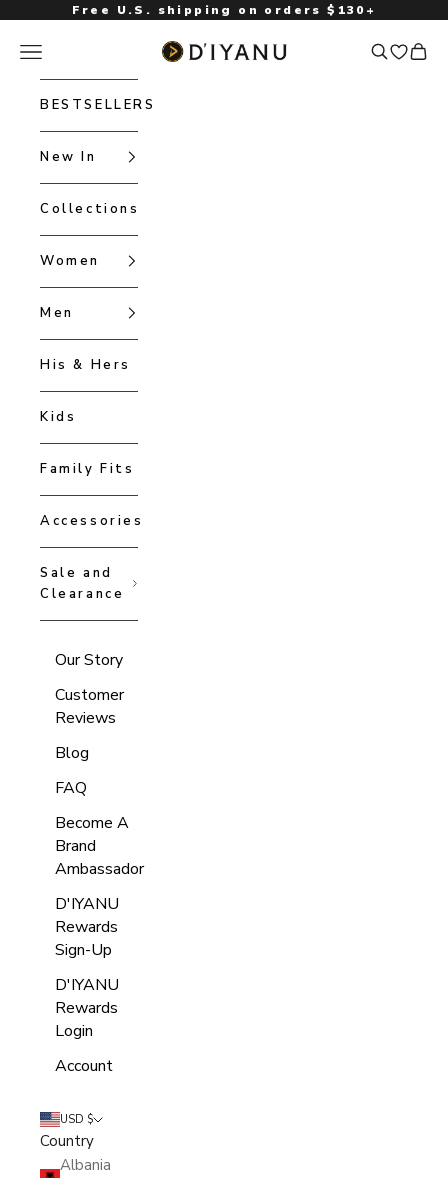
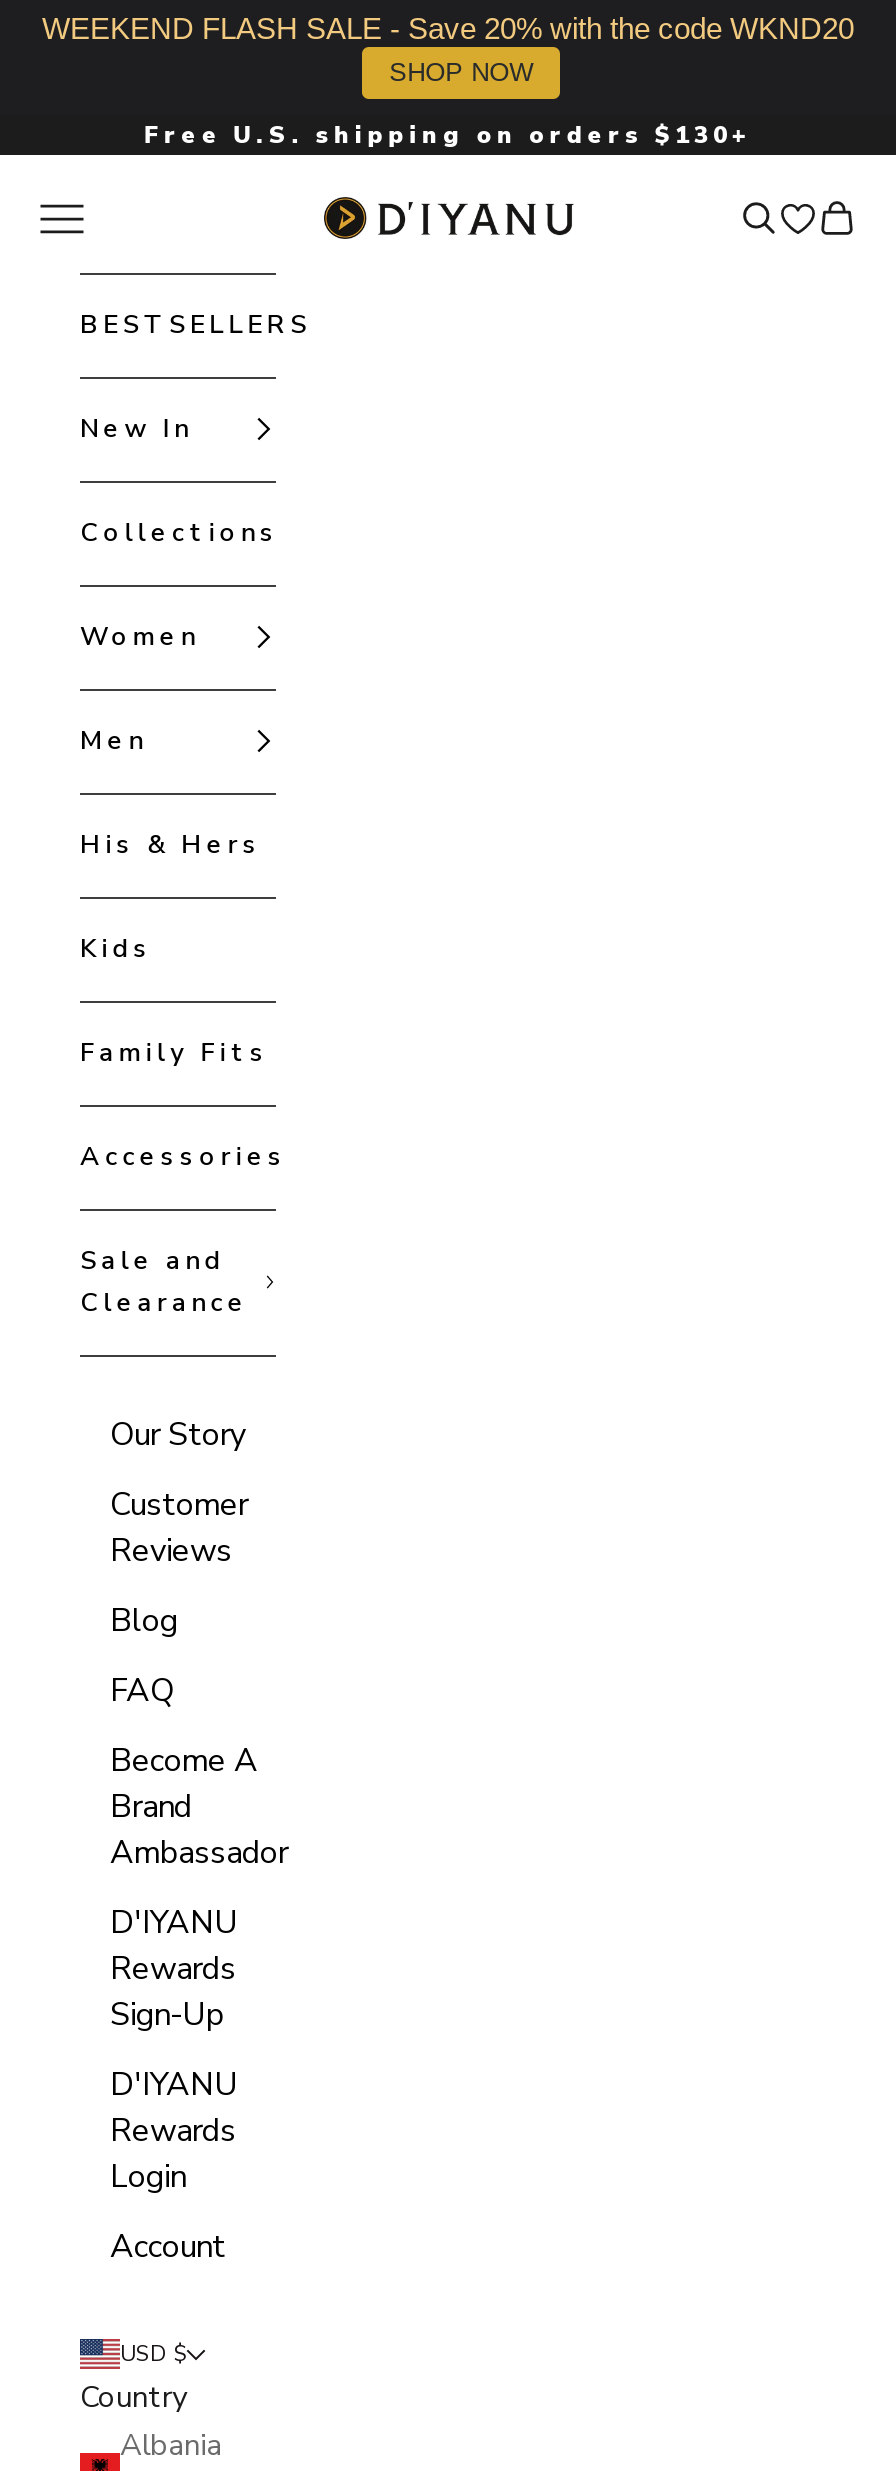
none -> [42,11,854,87] WEEKEND FLASH SALE - Save 20% with the code WKND20 | SHOP NOW

